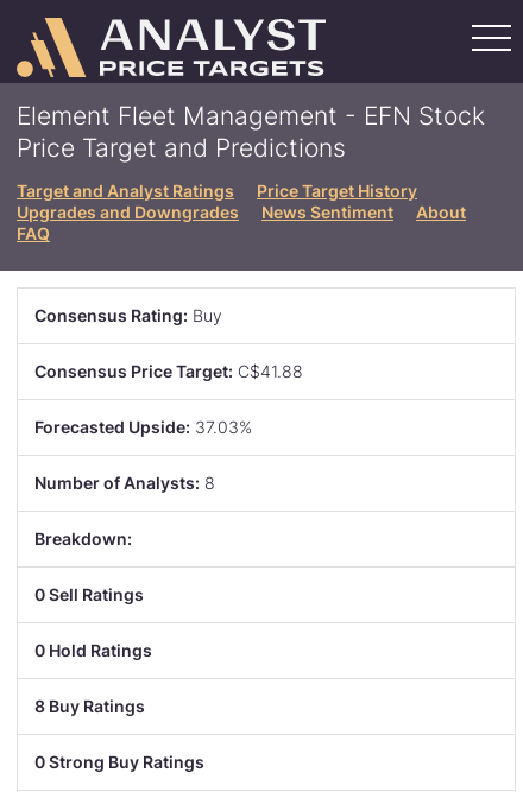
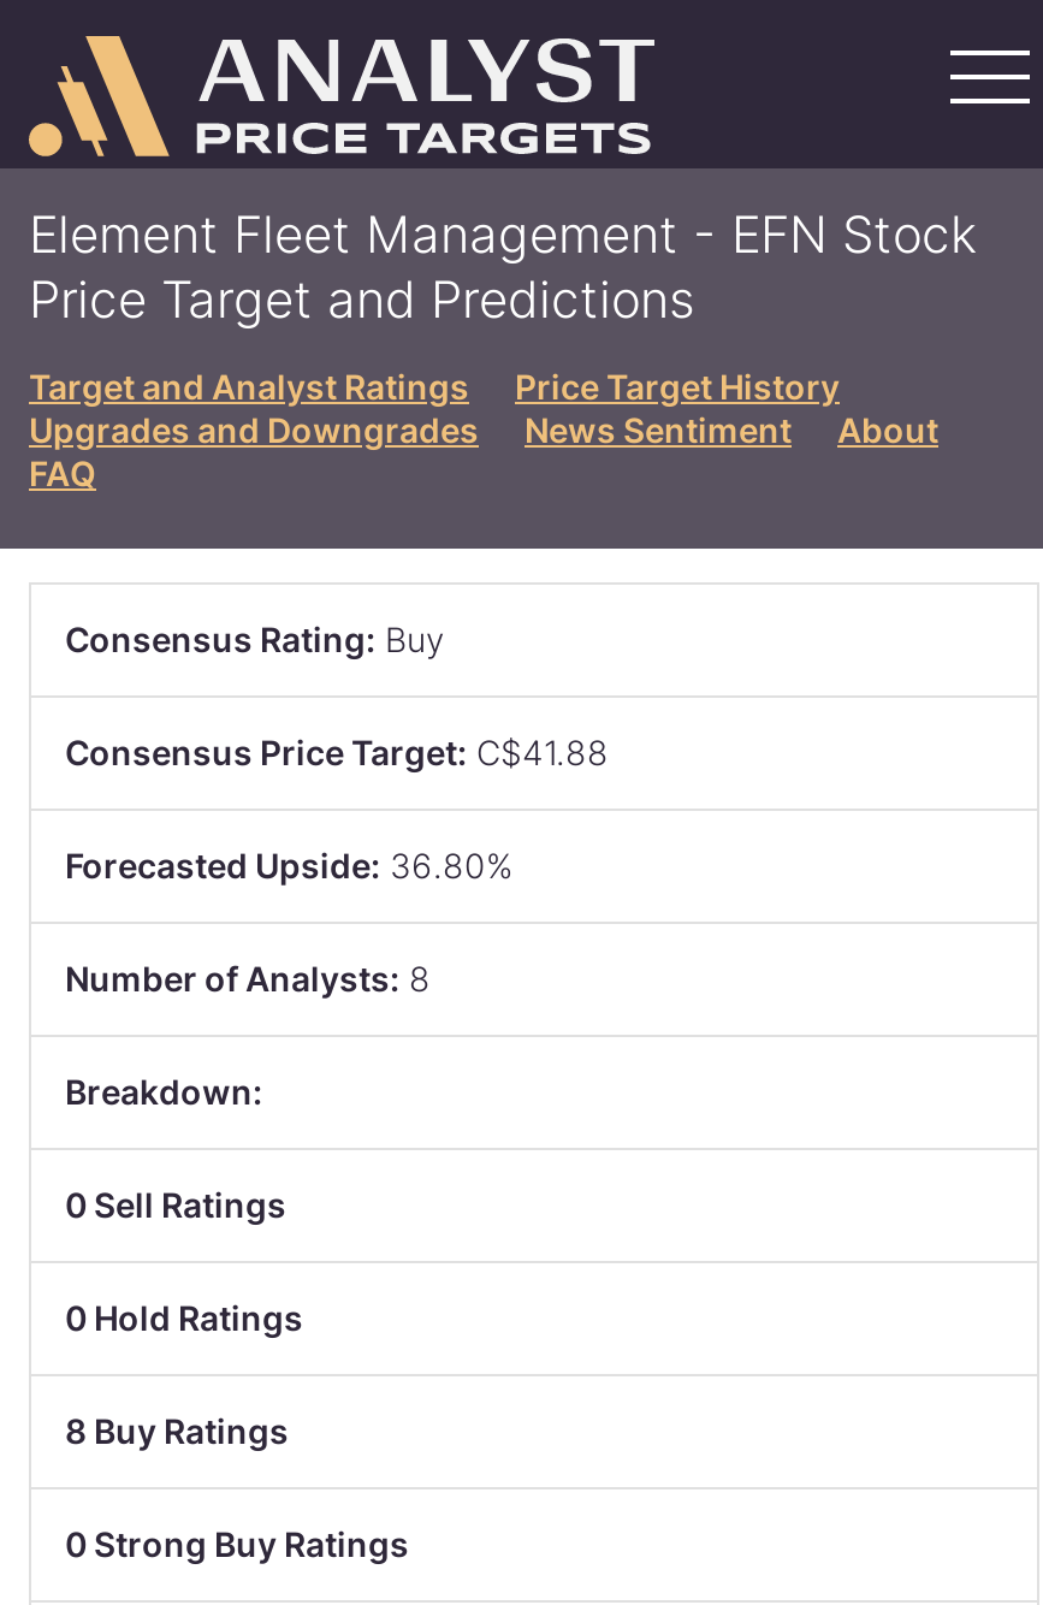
[34,416,252,436] Forecasted Upside: 37.03% -> [65,844,512,885] Forecasted Upside: 36.80%

